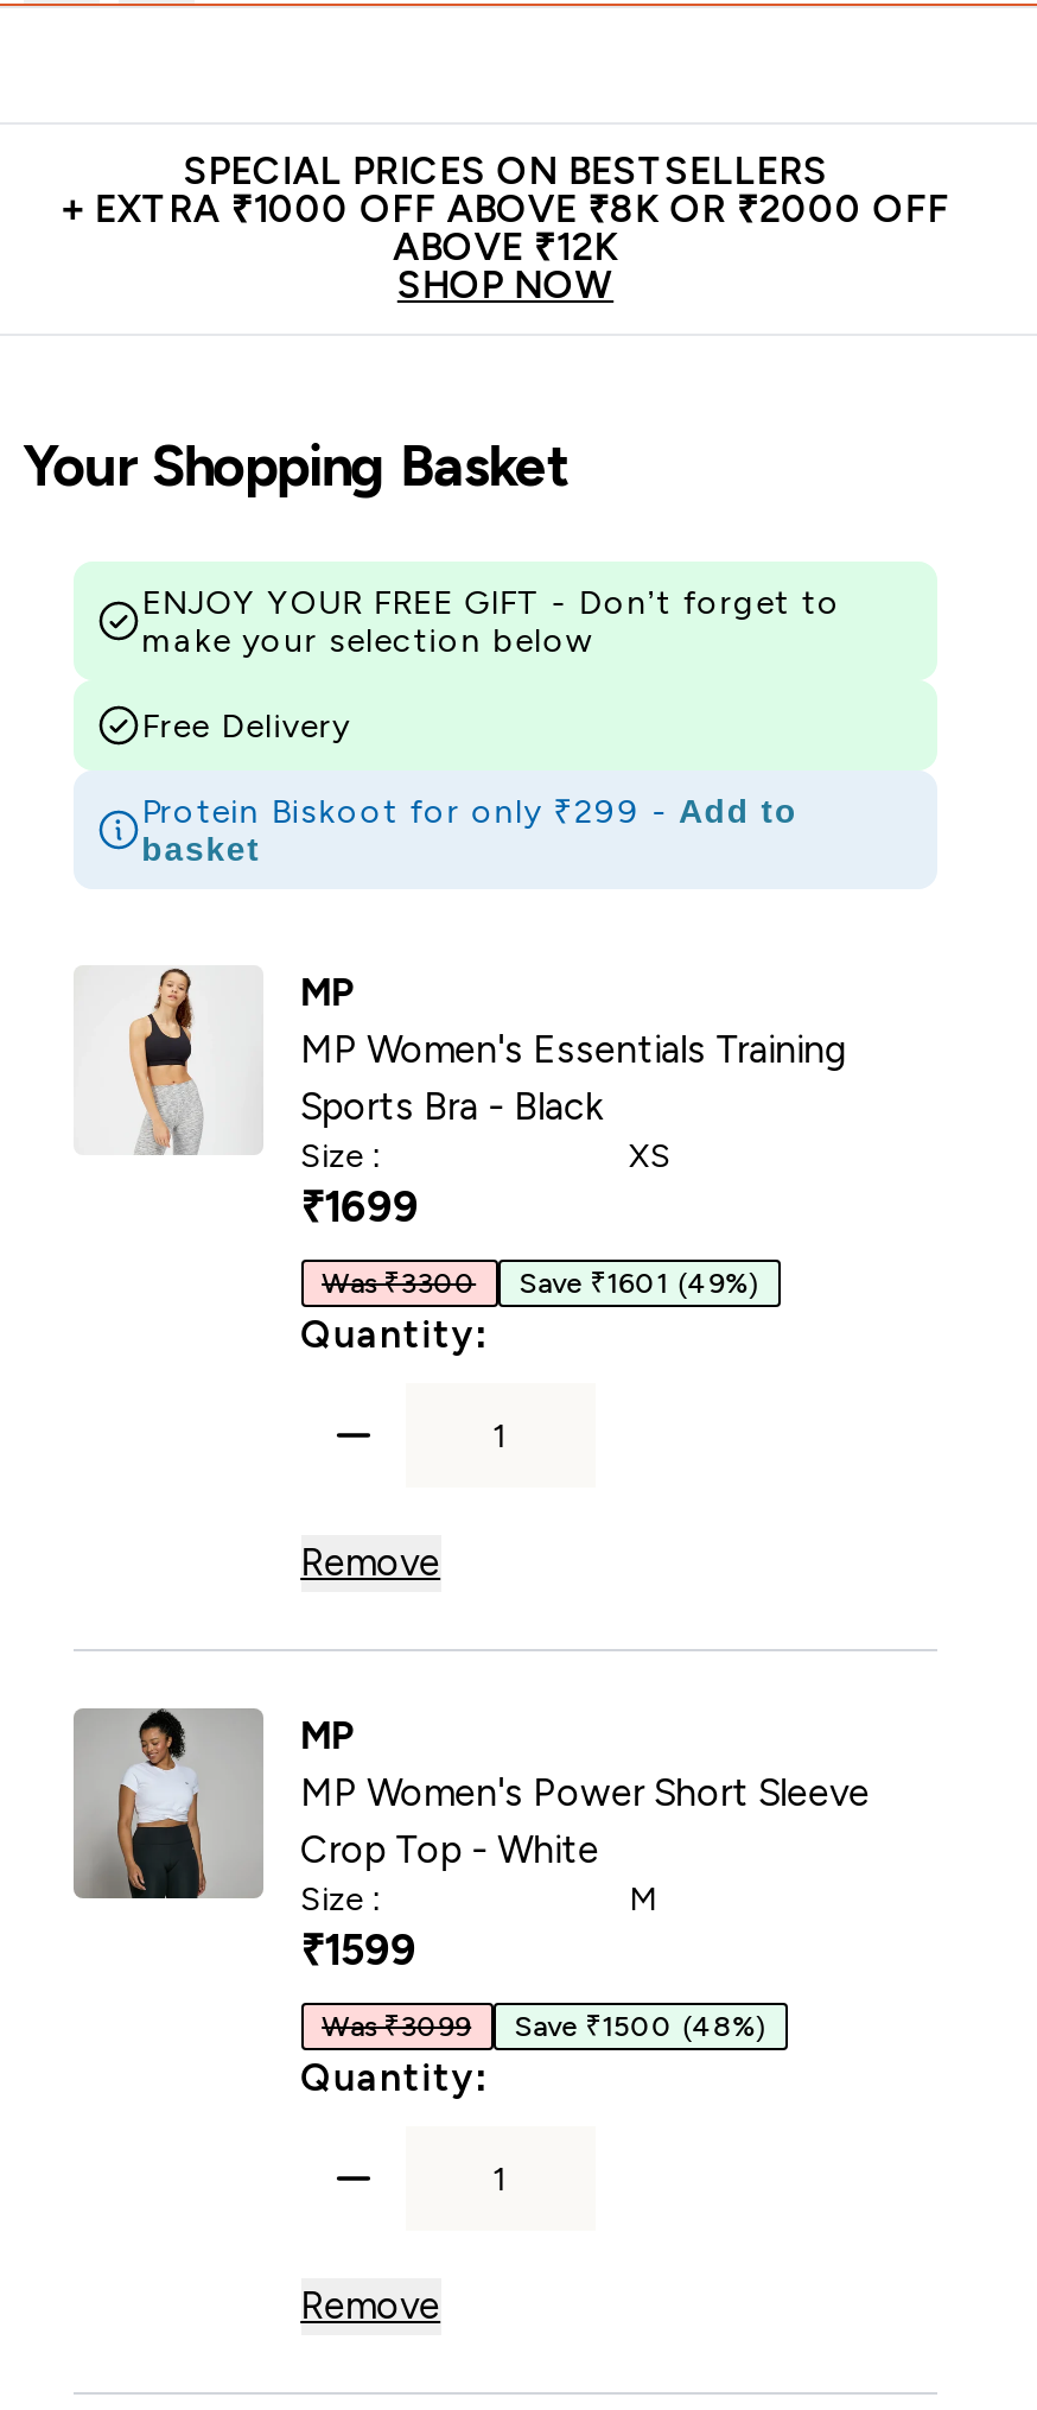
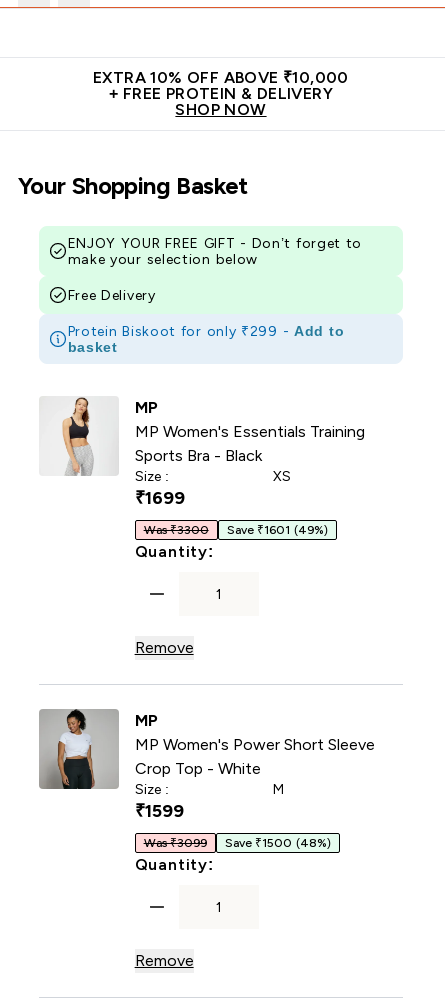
[62,151,949,267] SPECIAL PRICES ON BESTSELLERS | + EXTRA ₹1000 OFF ABOVE ₹8K OR ₹2000 OFF | ABOVE ₹12K -> [93,69,349,102] EXTRA 10% OFF ABOVE ₹10,000 | + FREE PROTEIN & DELIVERY

